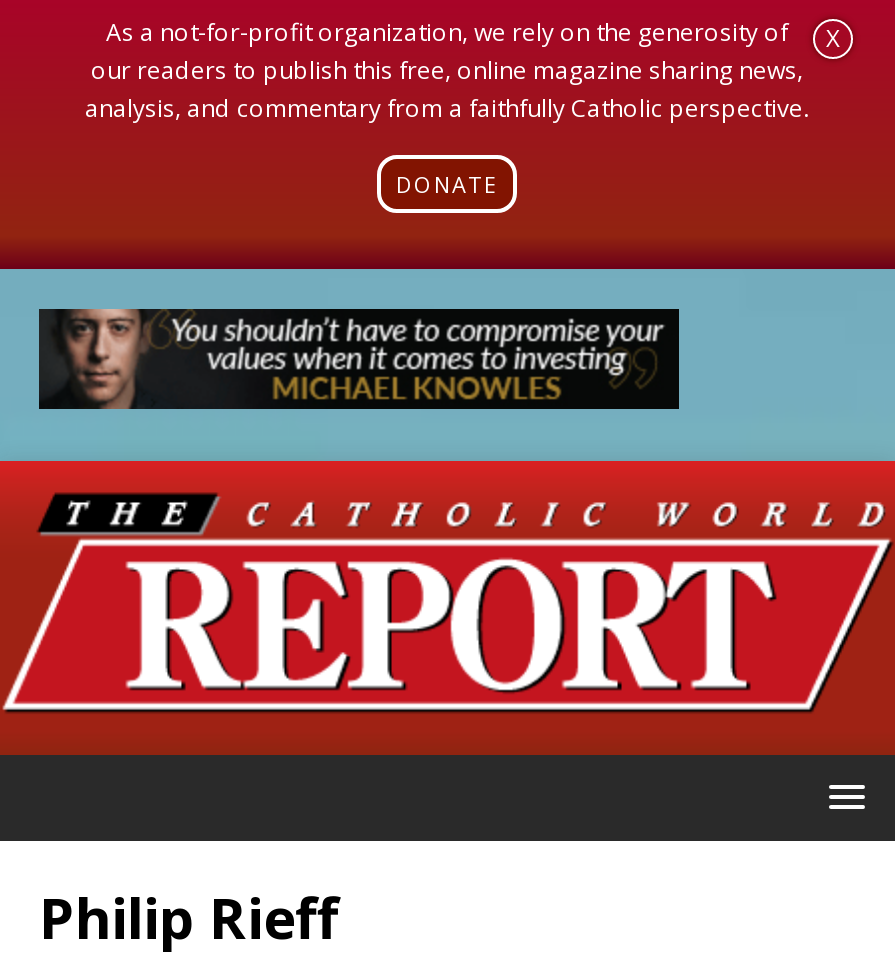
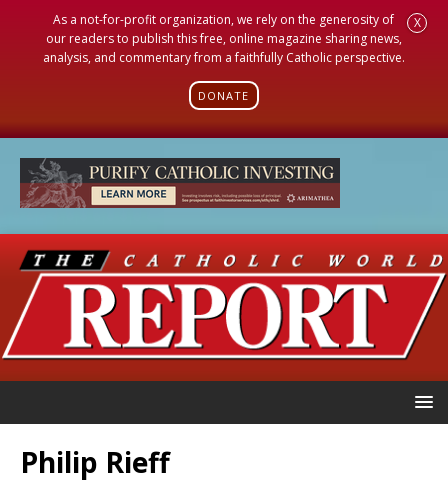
[37,307,681,411] [image] -> [20,157,341,209] [image]

